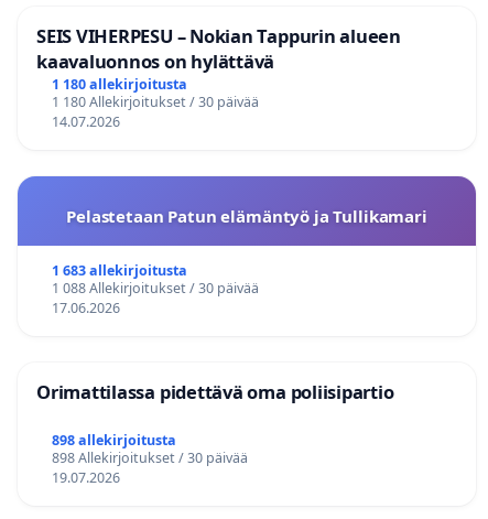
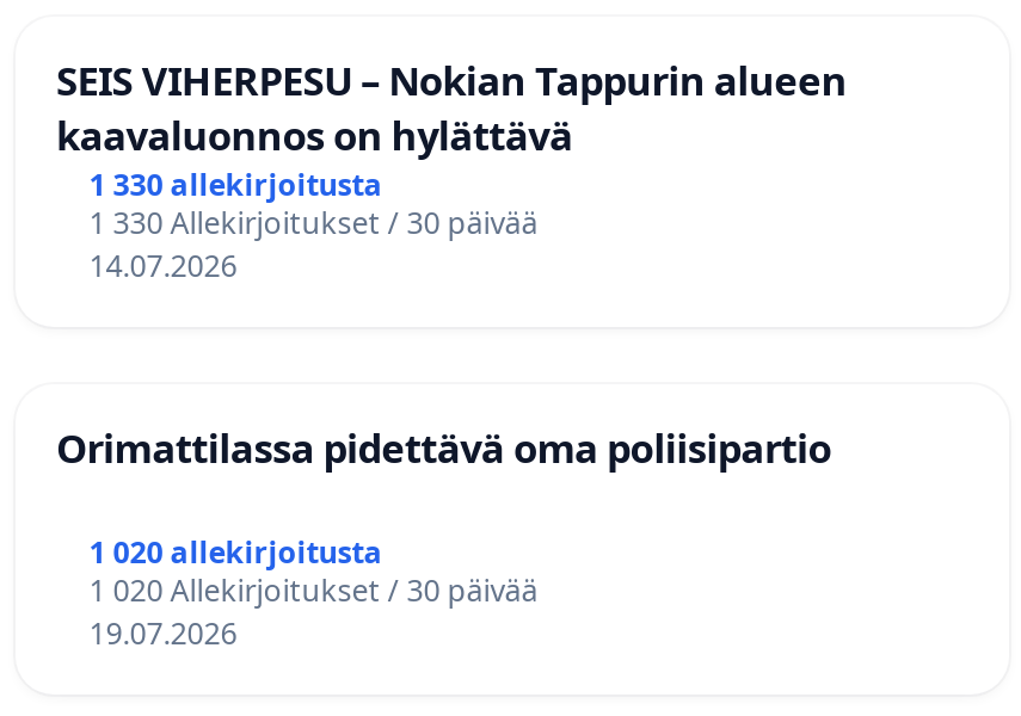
[52,75,187,94] 1 180 allekirjoitusta -> [89,164,383,205] 1 330 allekirjoitusta
[52,92,259,111] 1 180 Allekirjoitukset / 30 päivää -> [89,203,538,243] 1 330 Allekirjoitukset / 30 päivää
[52,205,427,317] Pelastetaan Patun elämäntyö ja Tullikamari | 1 683 allekirjoitusta | 1 088 Allekirjoitukset / 30 päivää | 17.06.2026 -> none
[52,431,176,449] 898 allekirjoitusta -> [89,532,383,572] 1 020 allekirjoitusta
[52,448,248,467] 898 Allekirjoitukset / 30 päivää -> [89,570,538,611] 1 020 Allekirjoitukset / 30 päivää

